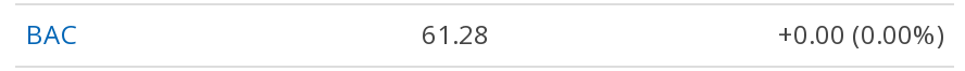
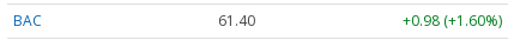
[422,16,489,53] 61.28 -> [218,10,255,30] 61.40
[778,16,943,53] +0.00 (0.00%) -> [403,10,502,30] +0.98 (+1.60%)

